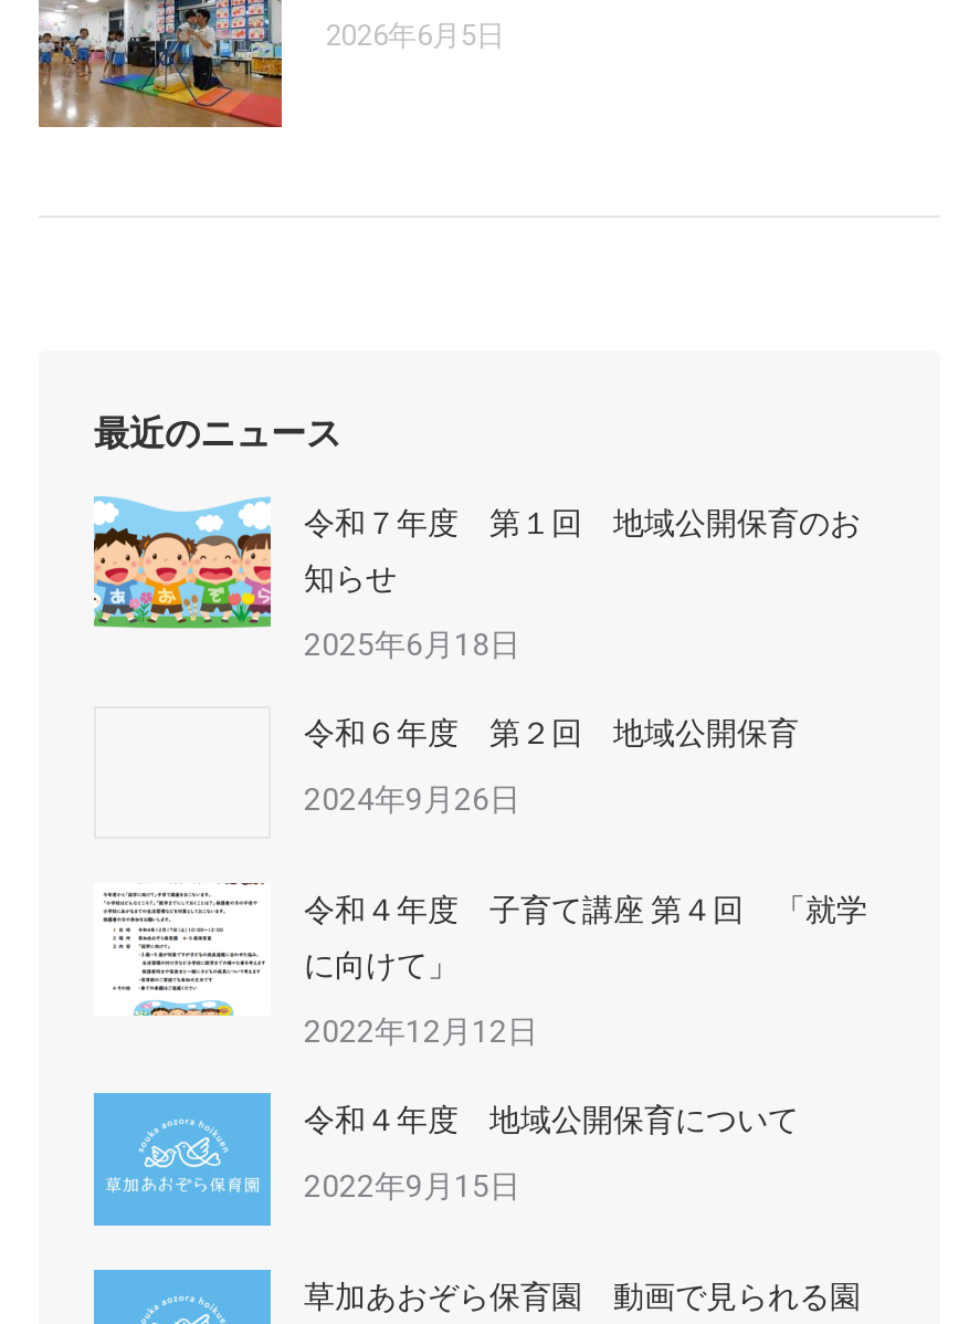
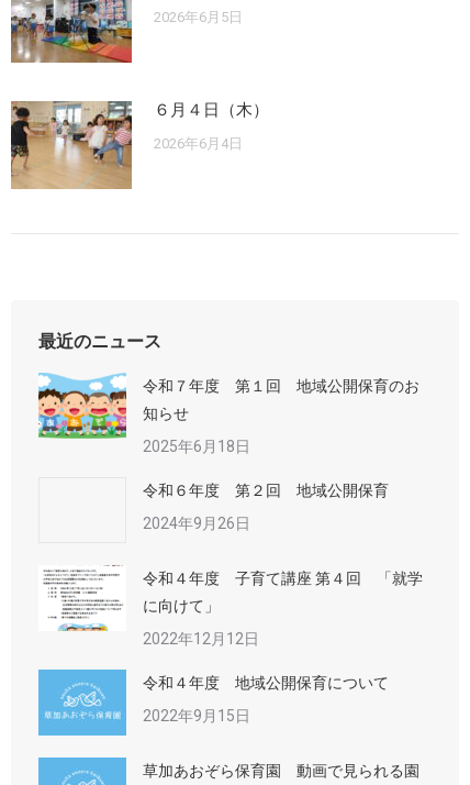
none -> [10,100,269,189] [image] | ６月４日（木） | 2026年6月4日

